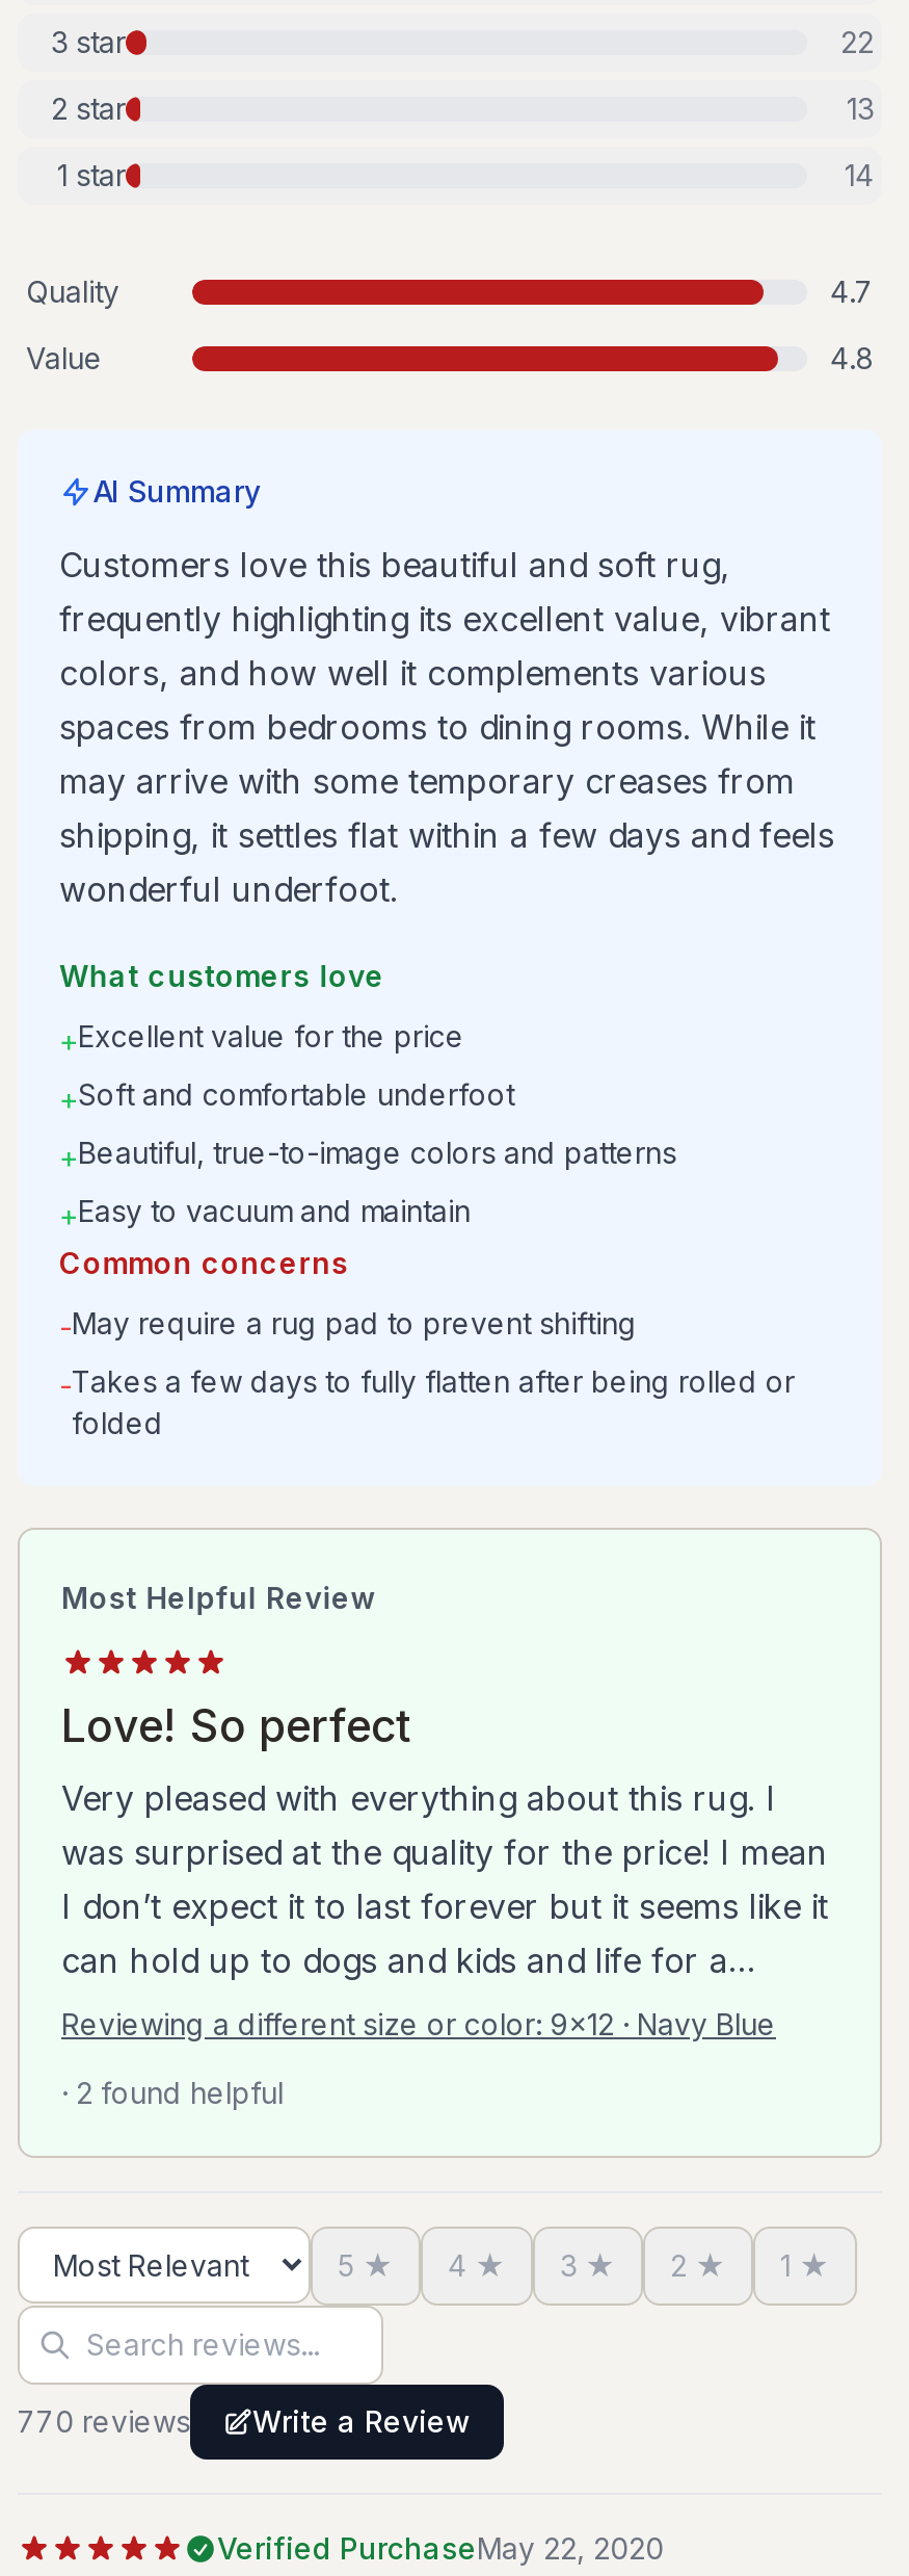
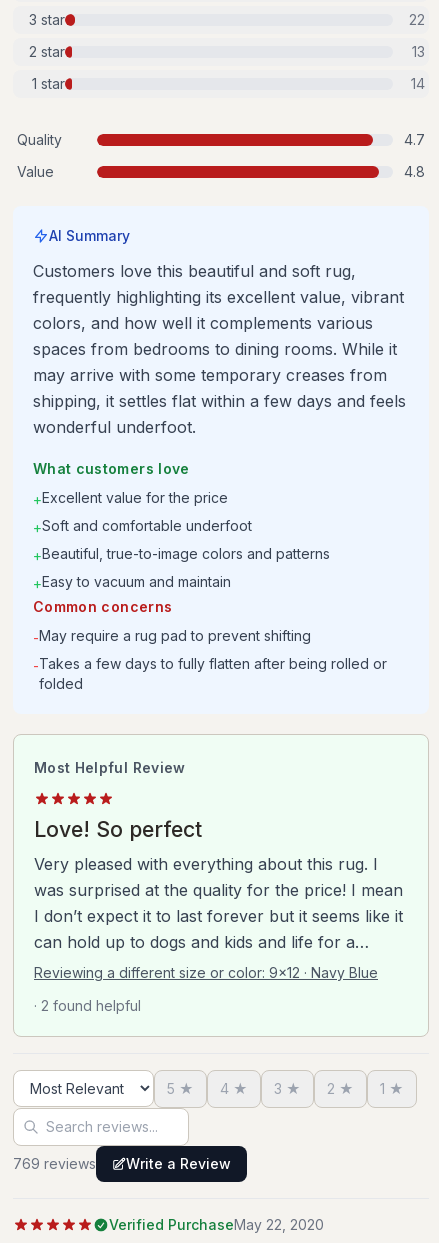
[18,2402,471,2438] 770 reviews Write a Review -> [13,1155,231,1172] 769 reviews Write a Review

